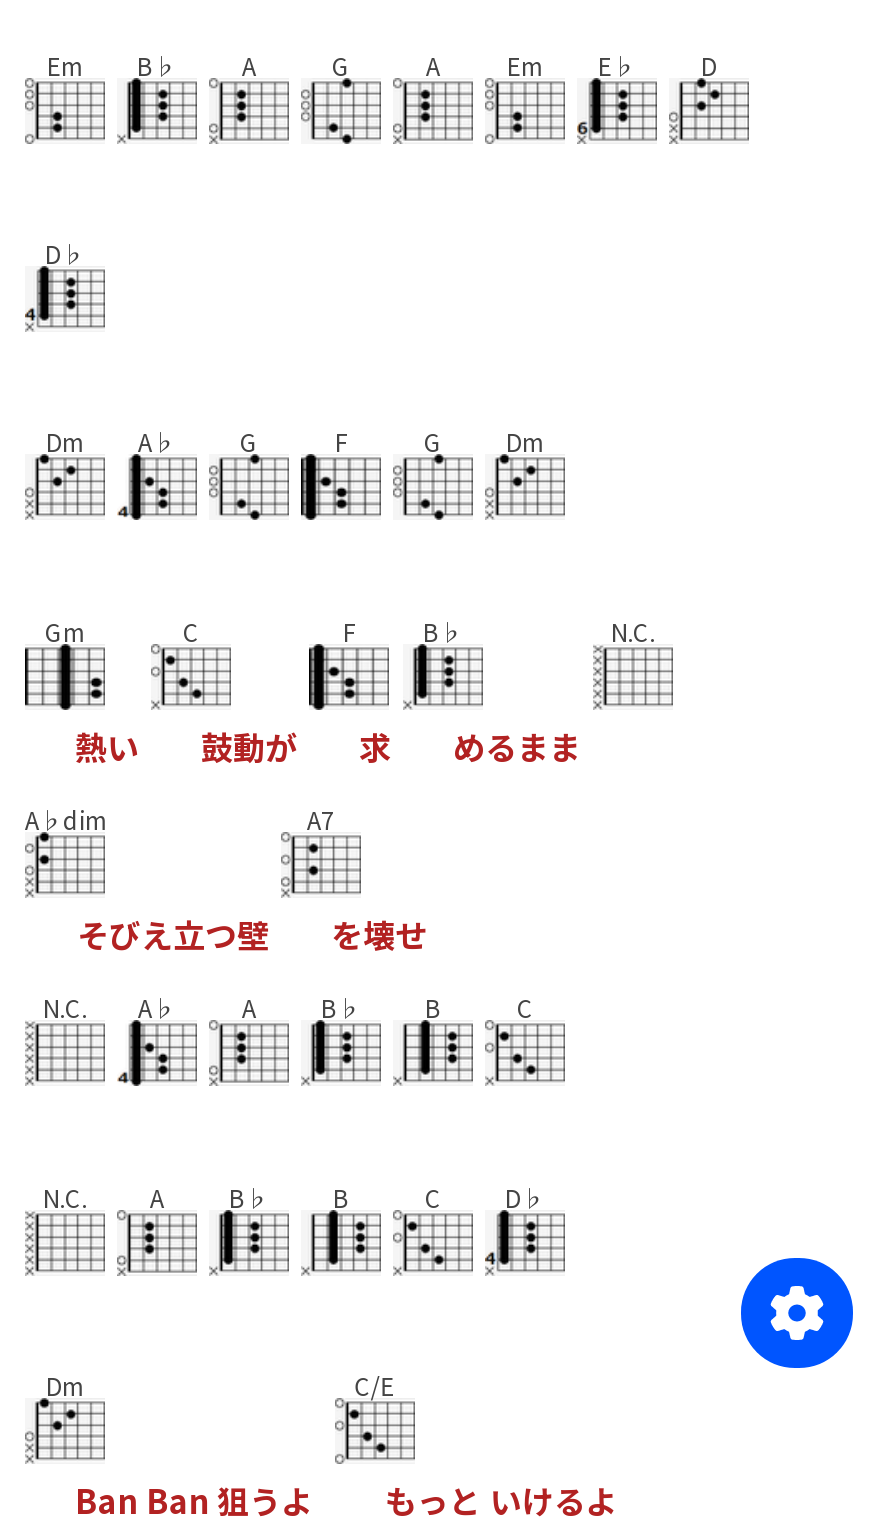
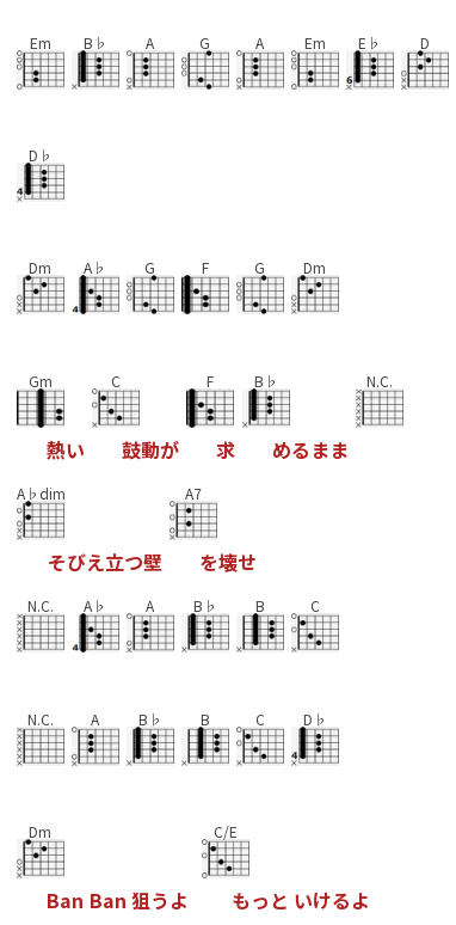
[739,1256,855,1370] [image] -> none

